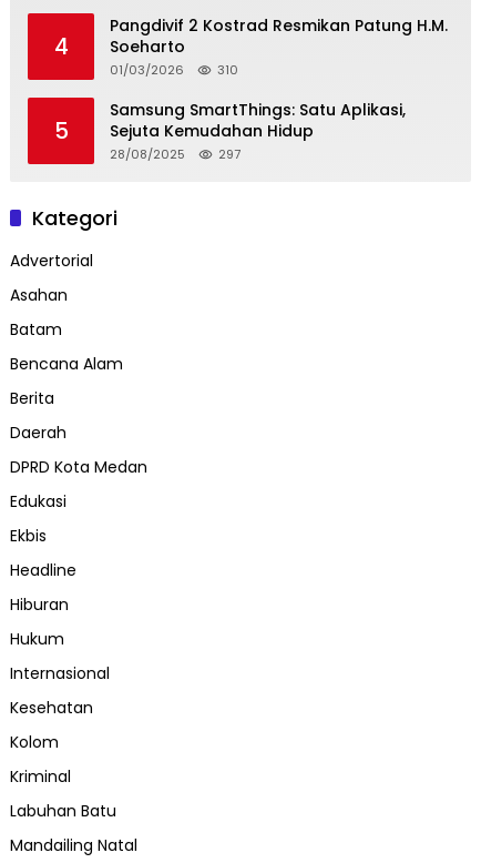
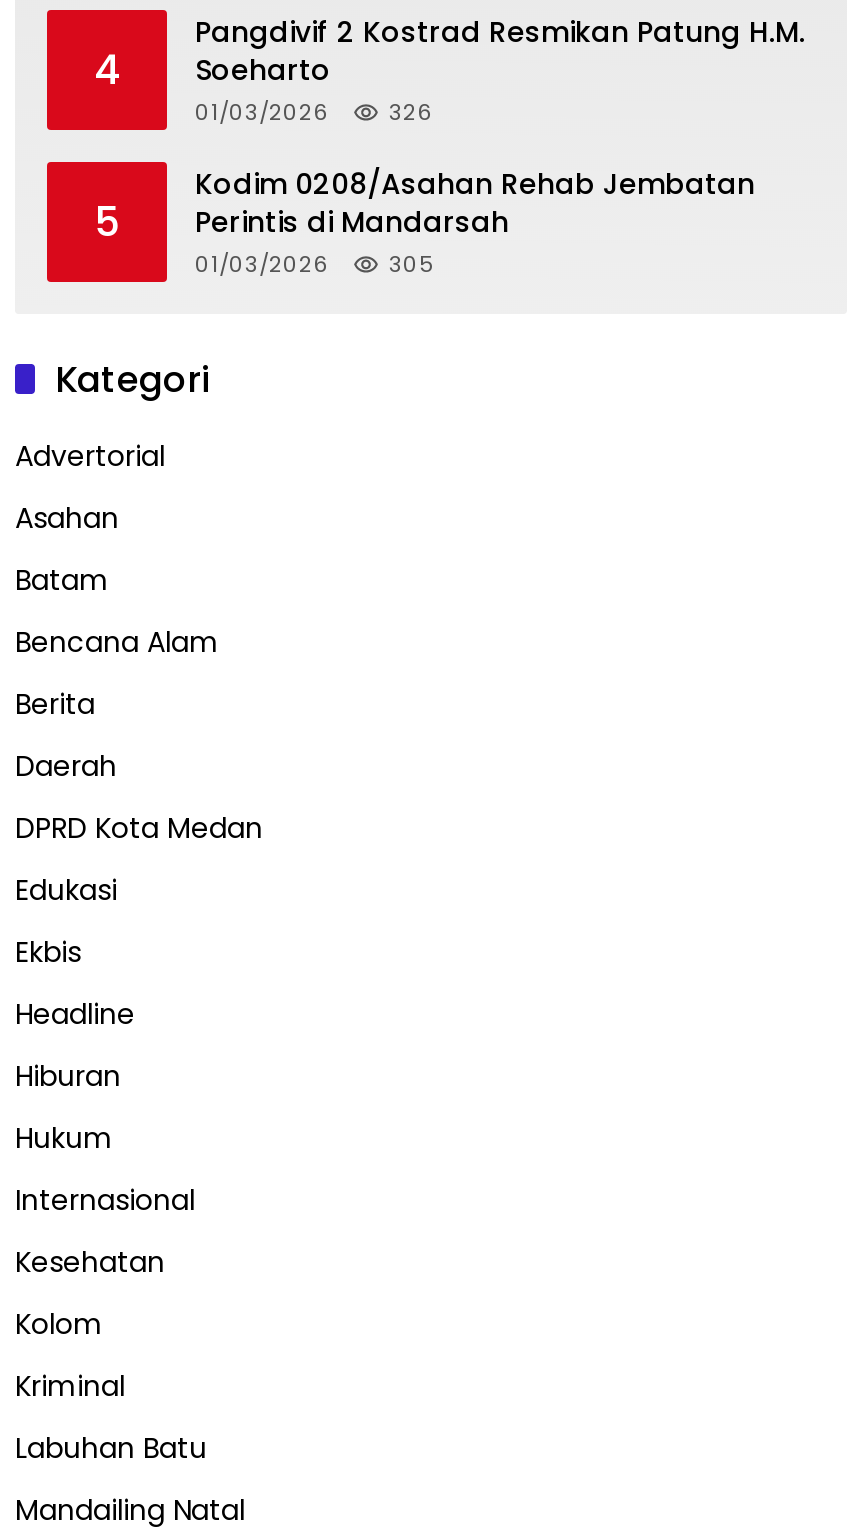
[110,61,238,78] 01/03/2026 310 -> [195,95,433,127] 01/03/2026 326
[110,98,406,163] Samsung SmartThings: Satu Aplikasi, | Sejuta Kemudahan Hidup | 28/08/2025 | 297 -> [195,163,755,279] Kodim 0208/Asahan Rehab Jembatan | Perintis di Mandarsah | 01/03/2026 | 305

